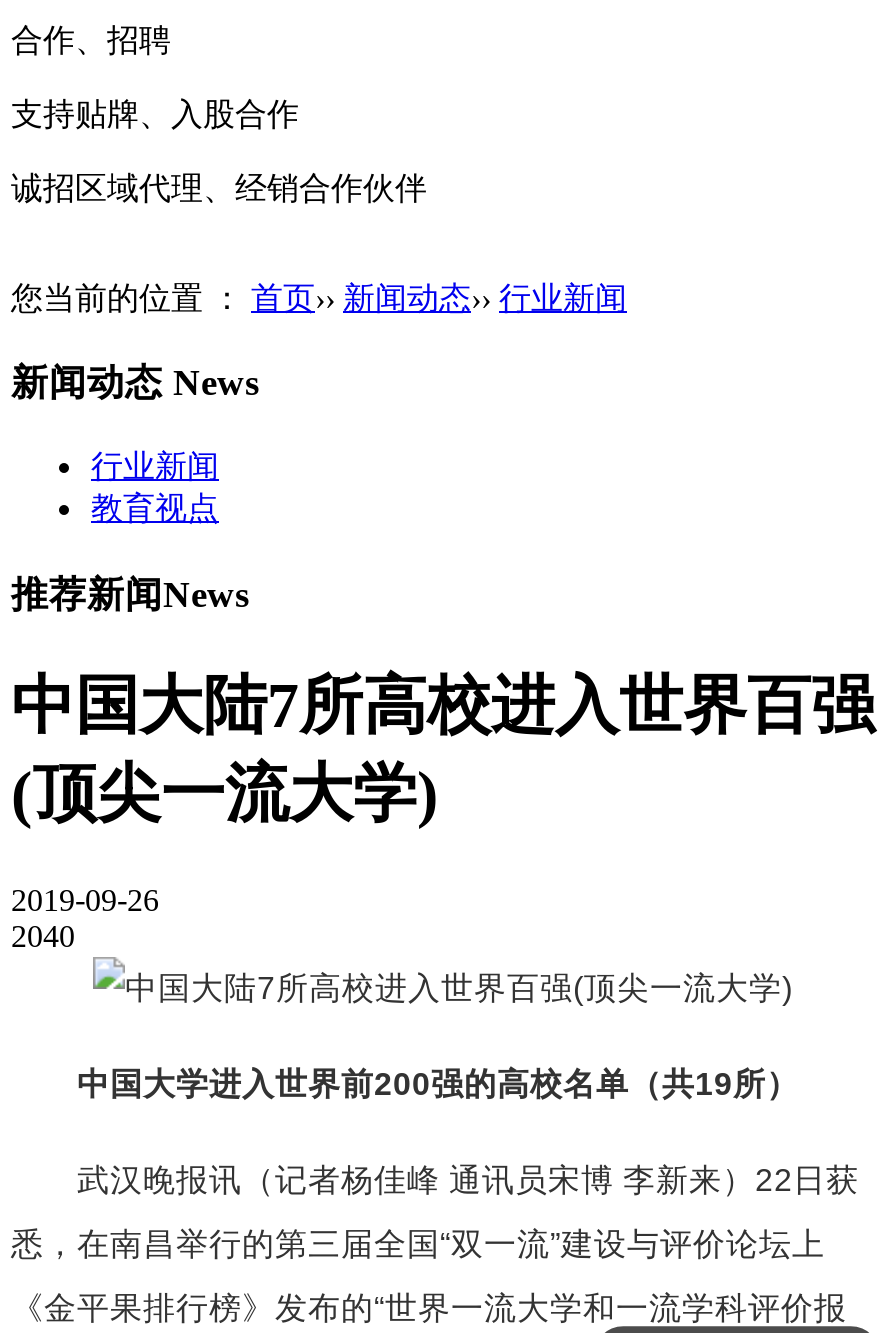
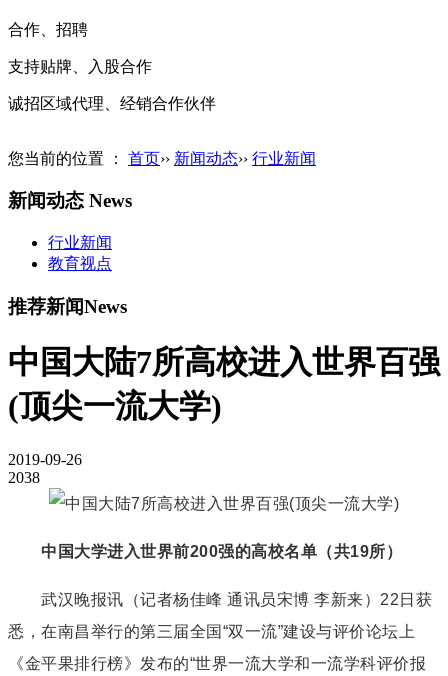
[11,919,75,953] 2040 -> [8,469,40,486] 2038

